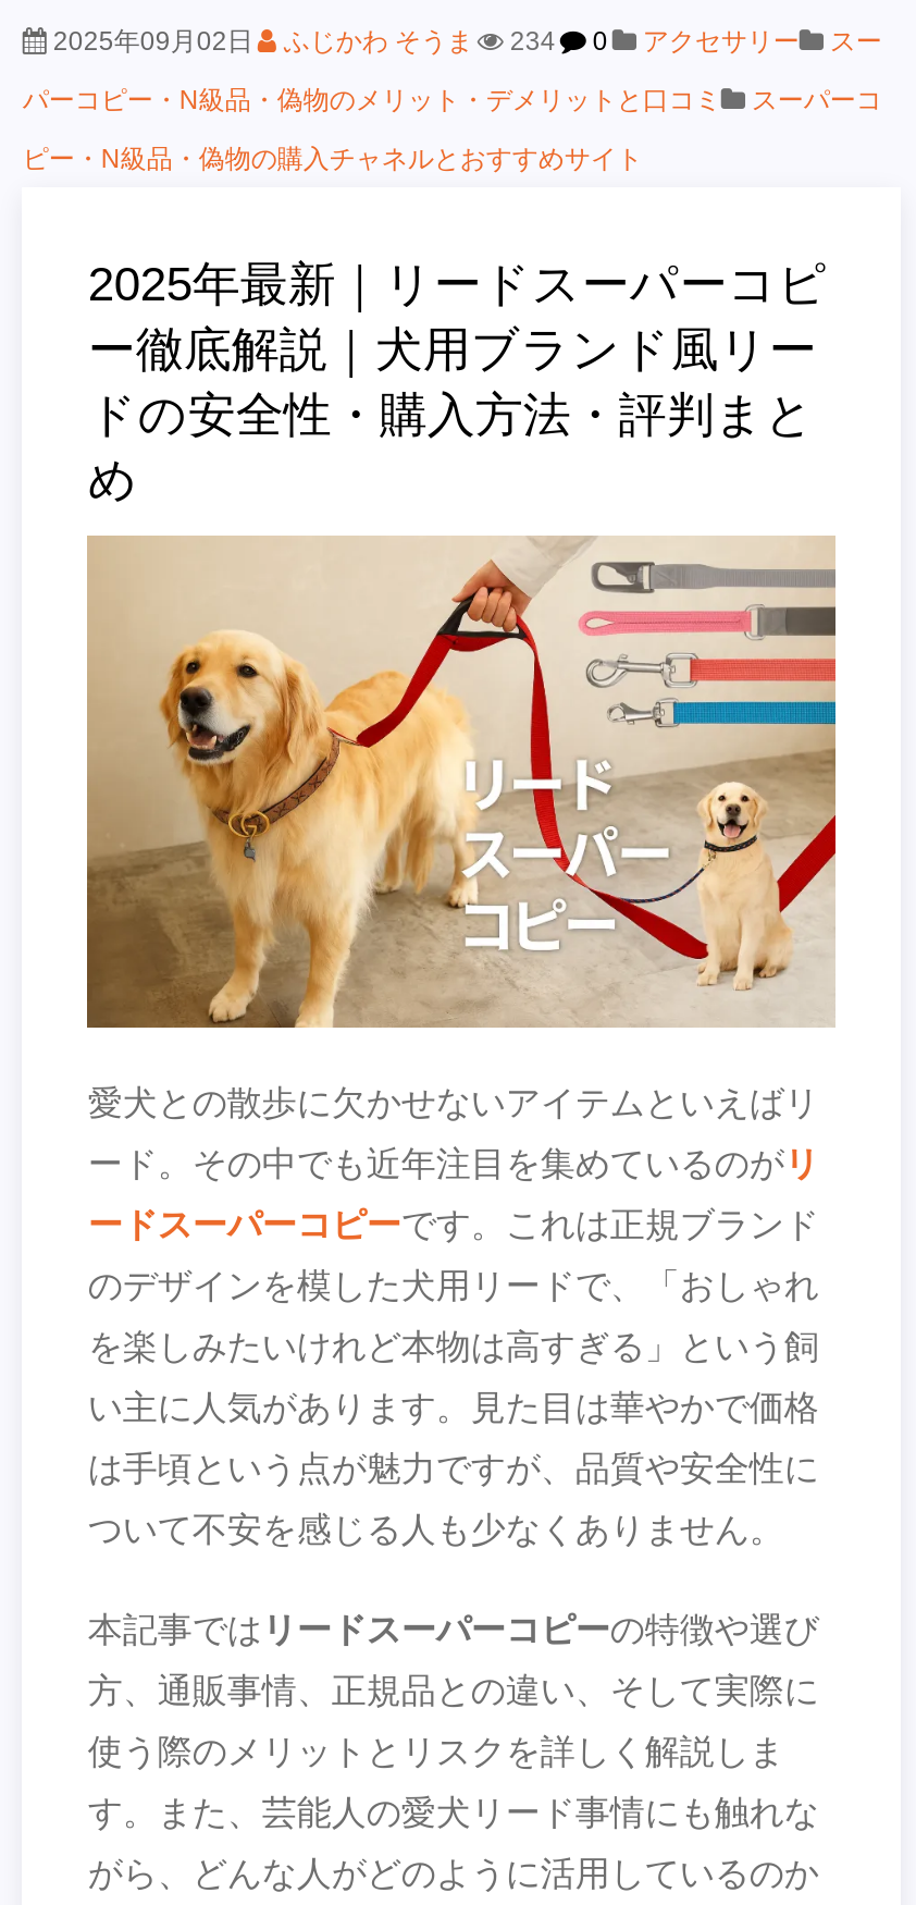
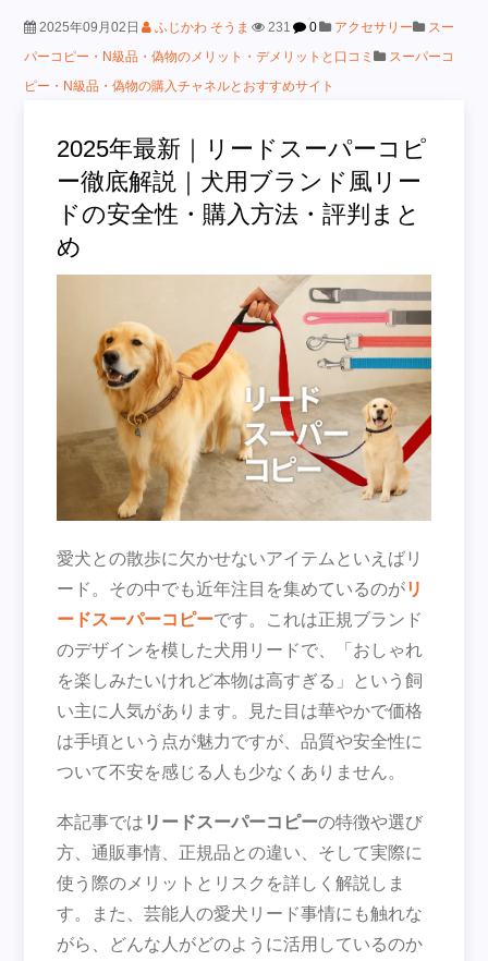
[47,26,882,57] 2025年09月02日 ふじかわ そうま 234 0 アクセサリー スー -> [36,20,455,35] 2025年09月02日 ふじかわ そうま 231 0 アクセサリー スー

